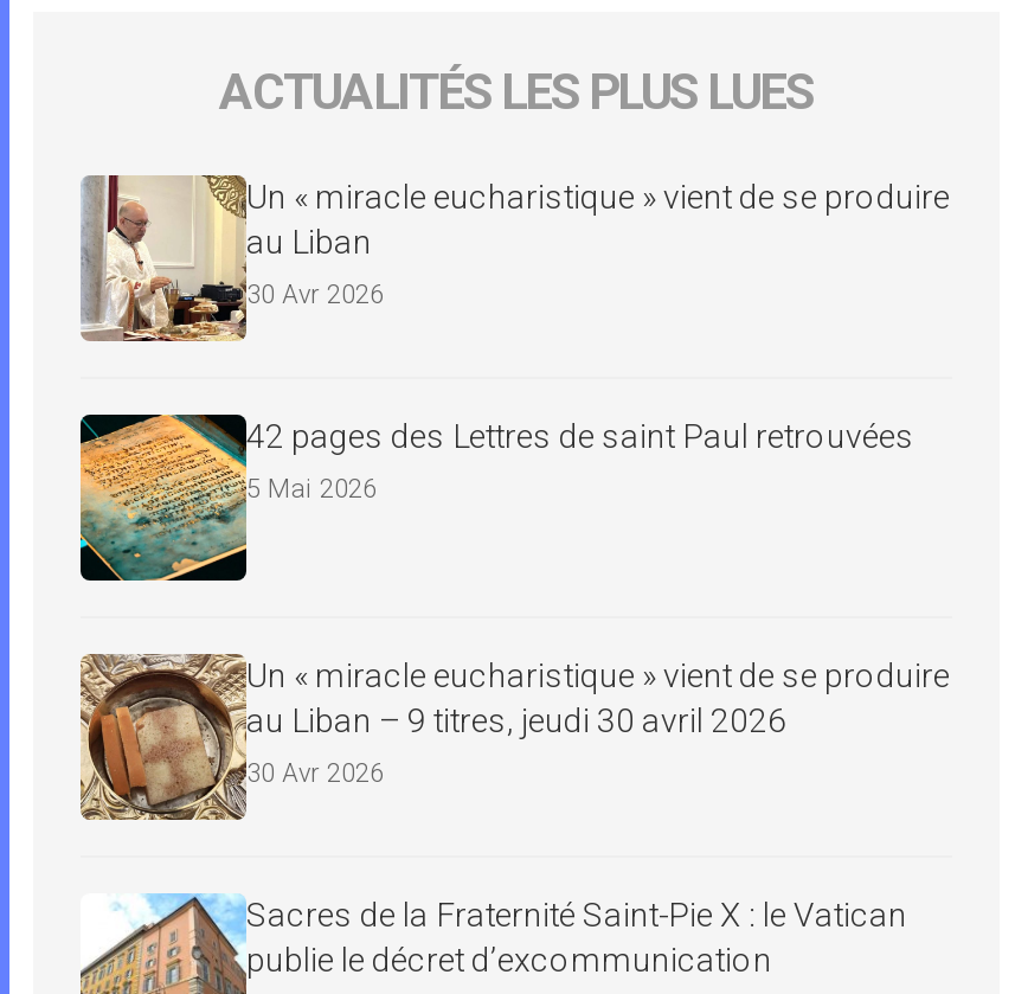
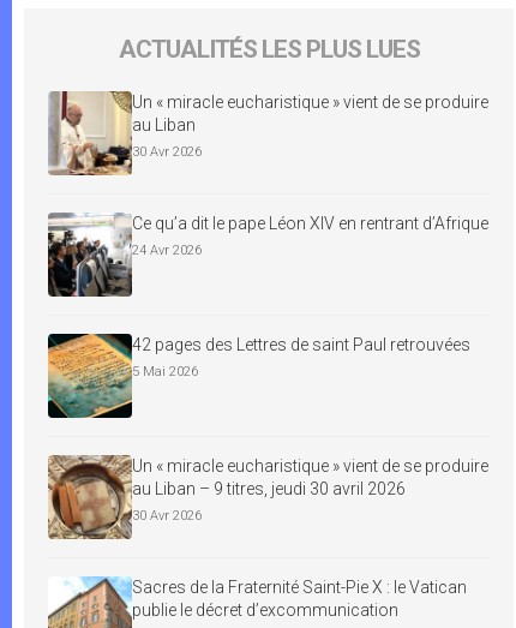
none -> [47,213,488,297] [image] | Ce qu’a dit le pape Léon XIV en rentrant d’Afrique | 24 Avr 2026

